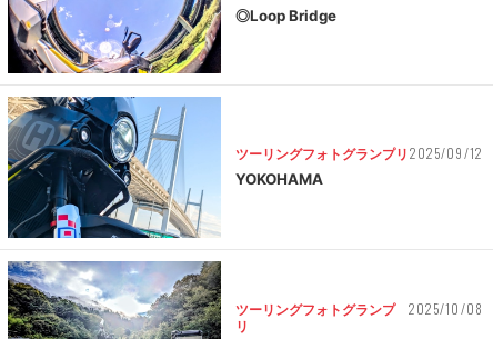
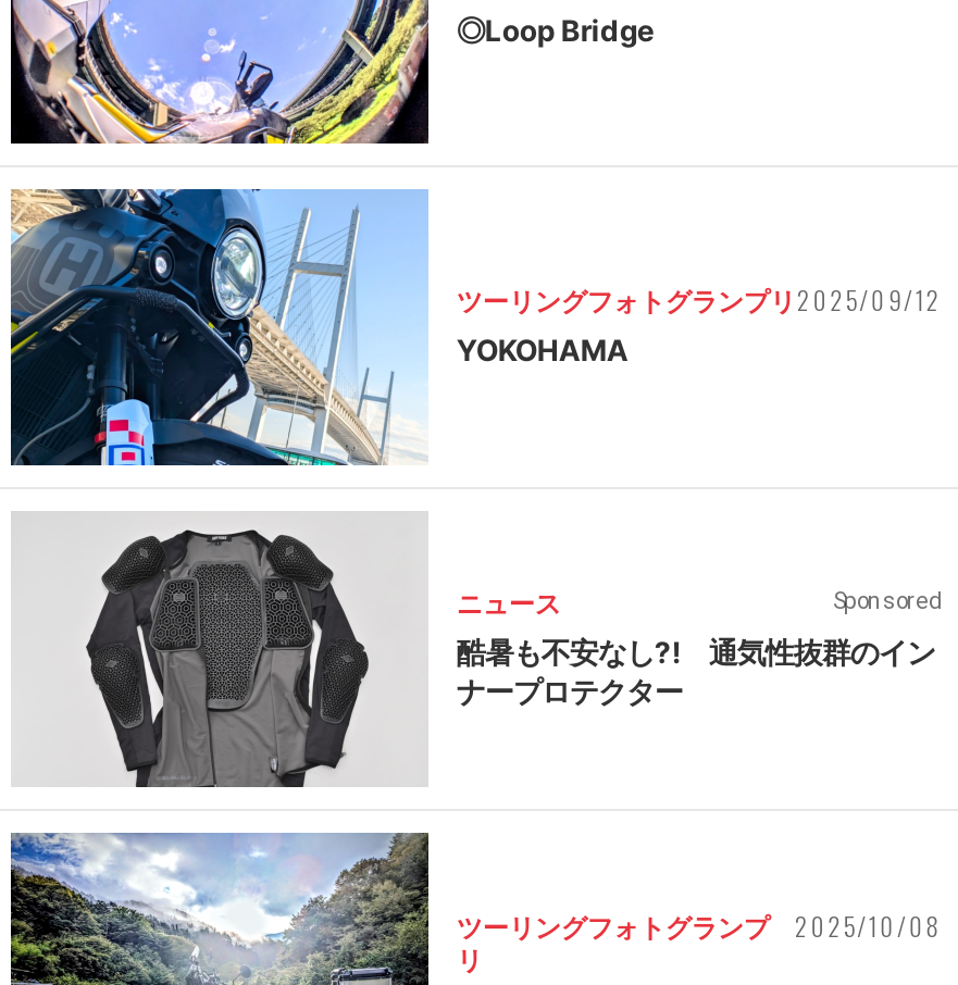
none -> [11,513,942,789] [image] | ニュース | Sponsored | 酷暑も不安なし?! 通気性抜群のイン | ナープロテクター

